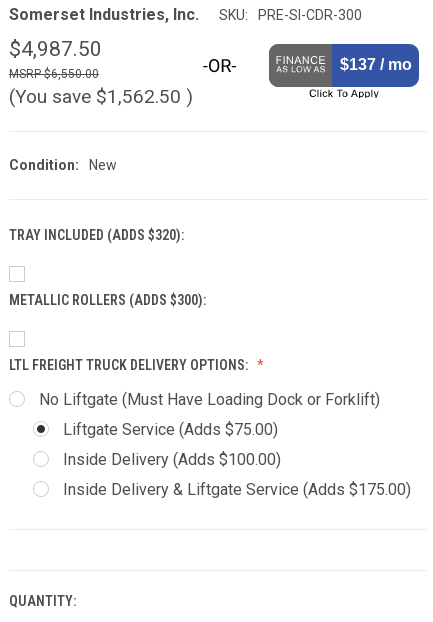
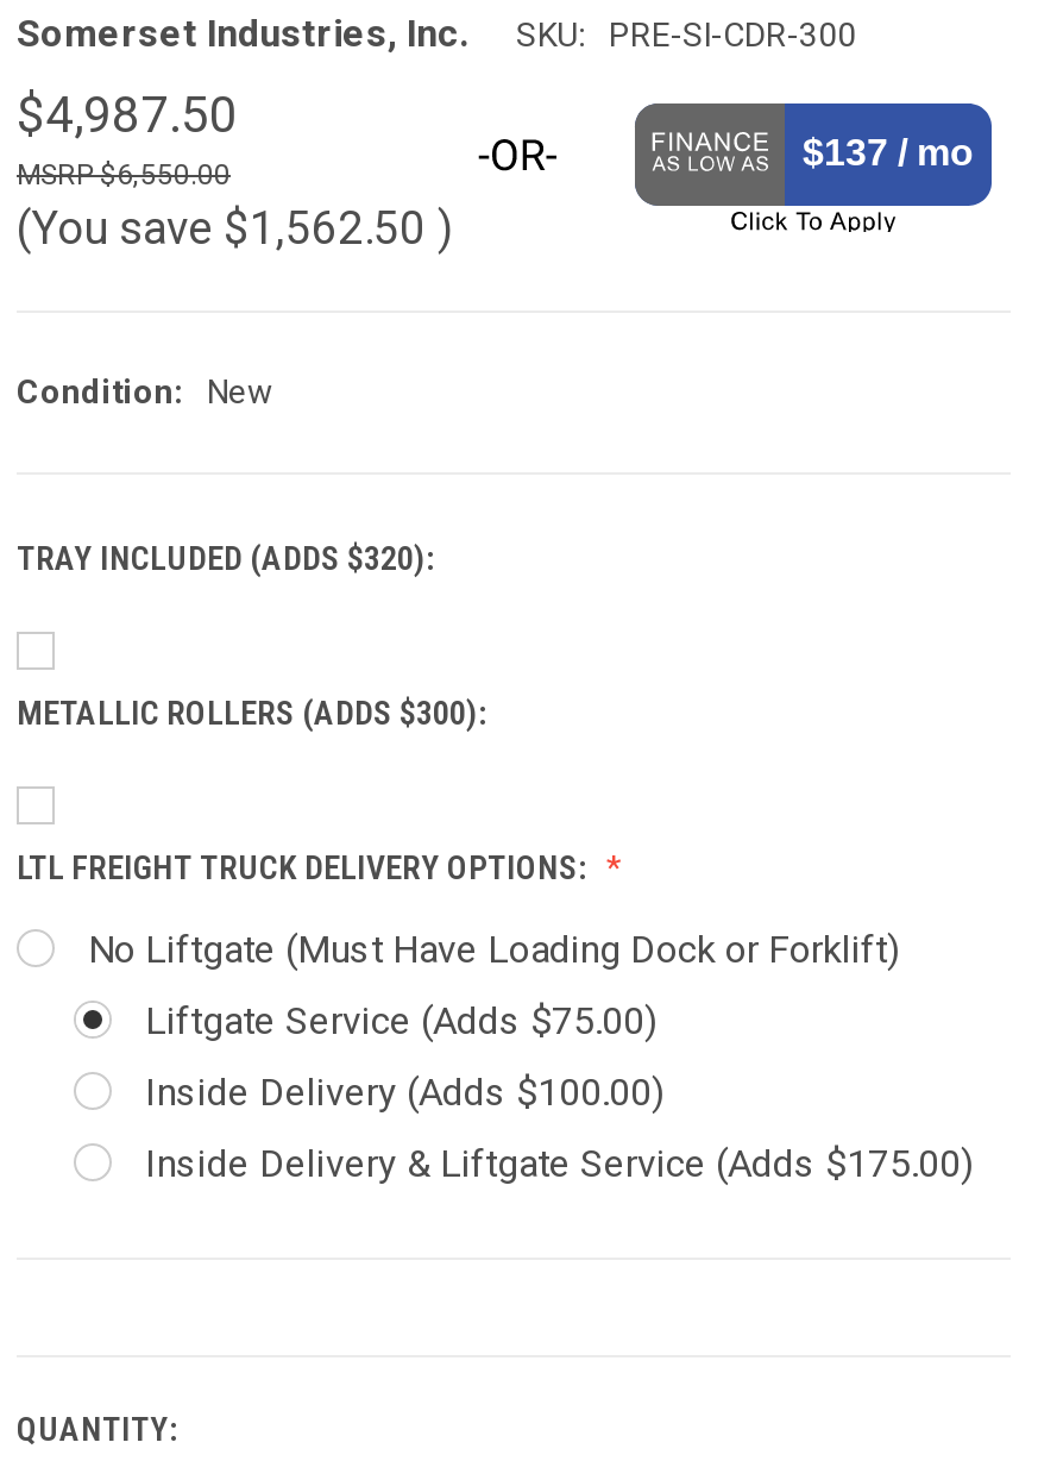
[9,85,193,108] (You save $1,562.50 ) -> [17,202,454,257] (You save $1,562.50)

